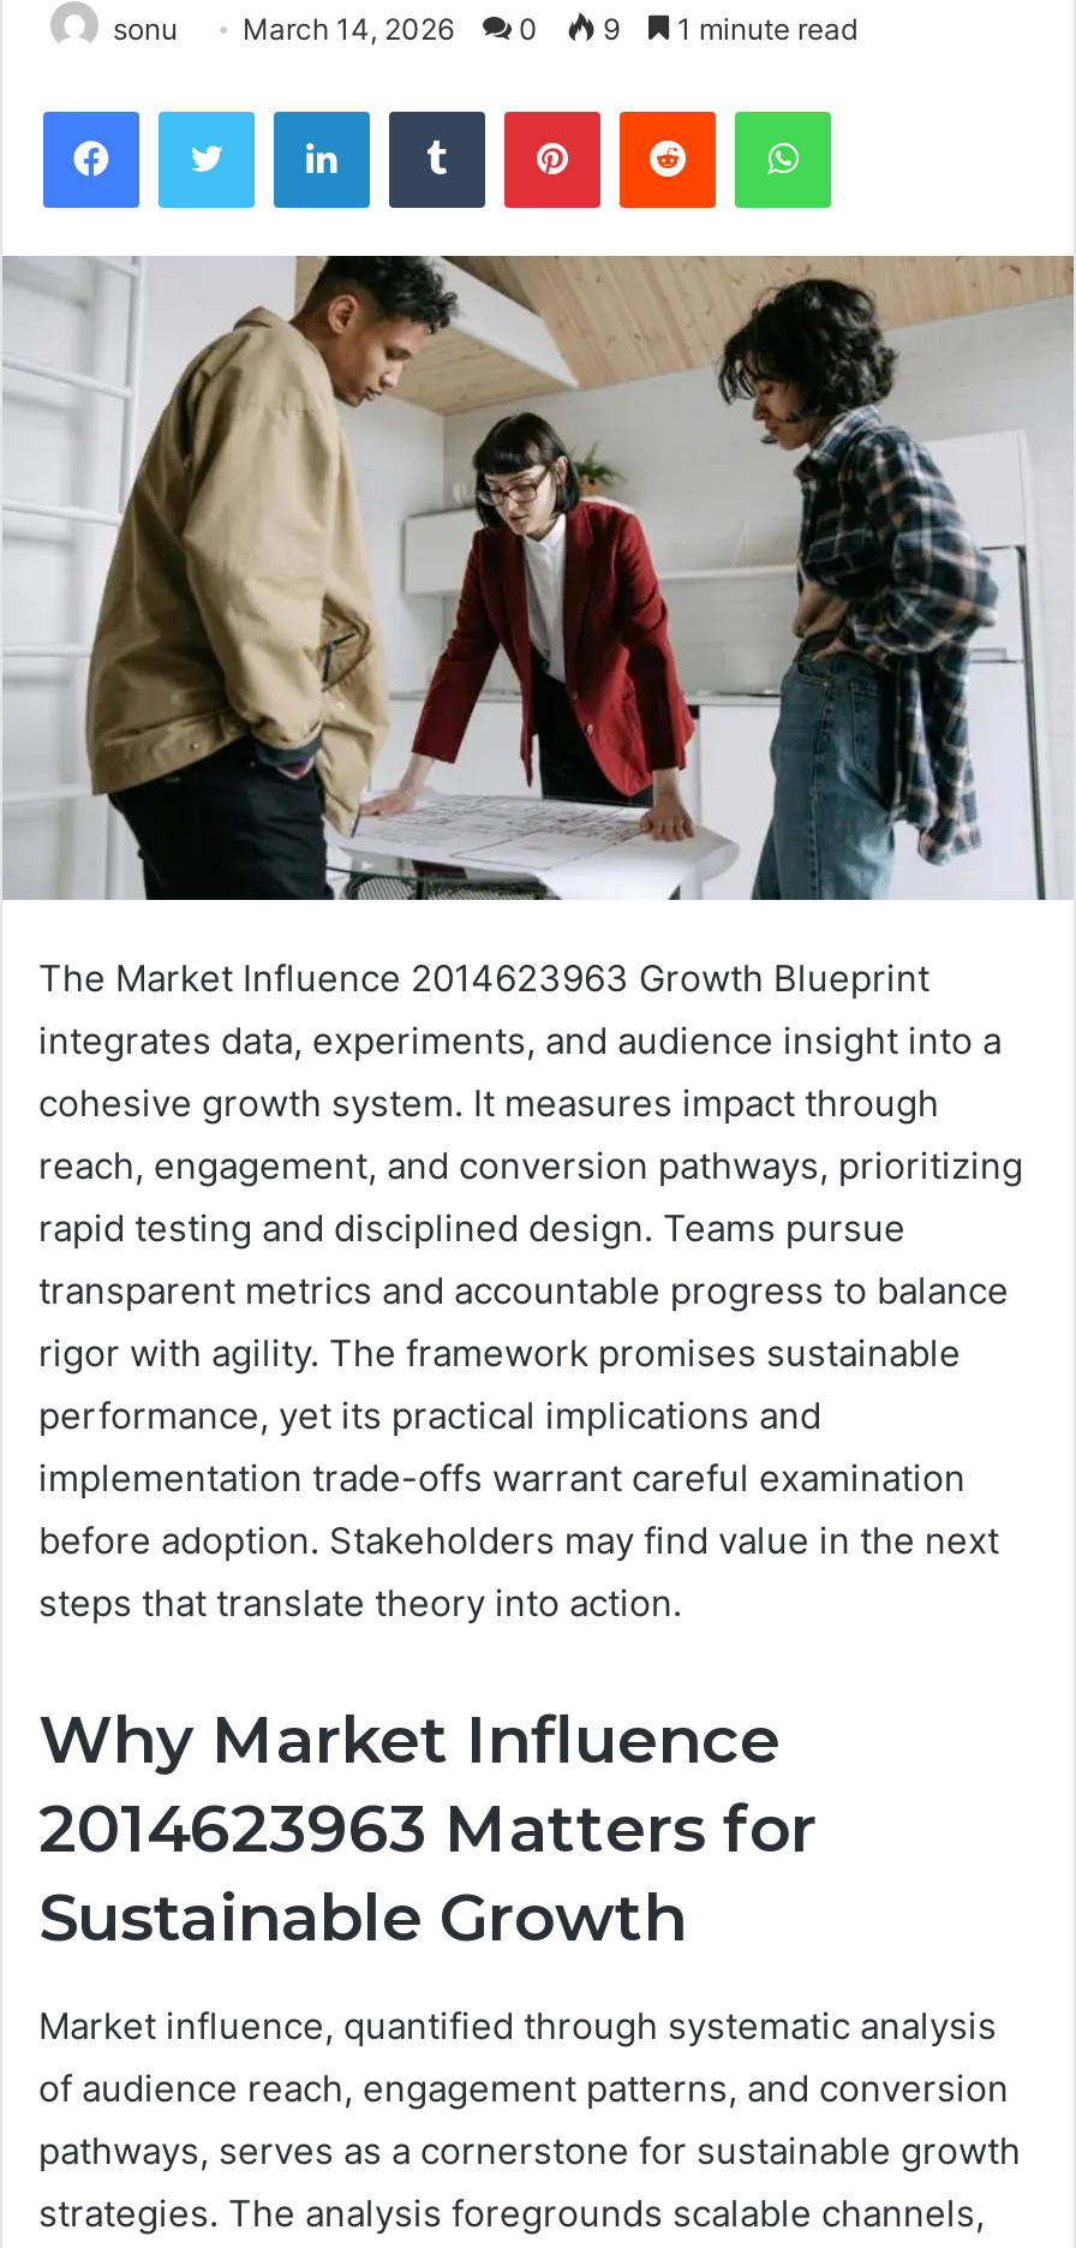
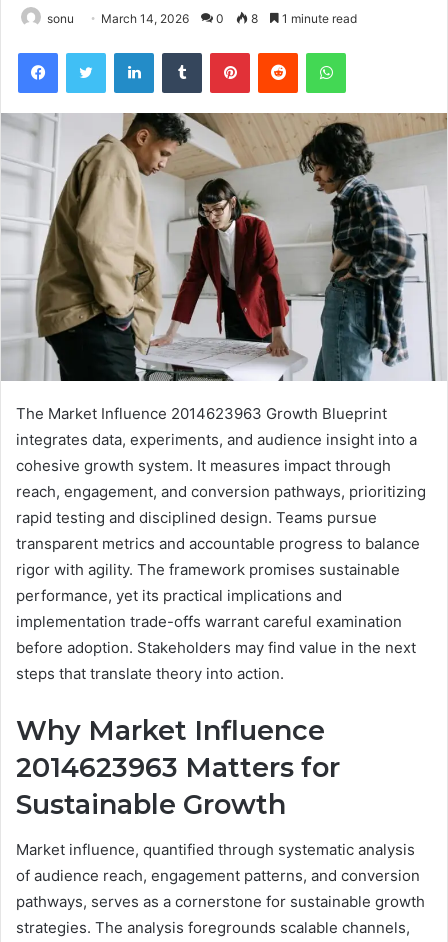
[113,10,857,46] sonu March 14, 2026 0 9 1 minute read -> [47,11,357,26] sonu March 14, 2026 0 8 1 minute read

